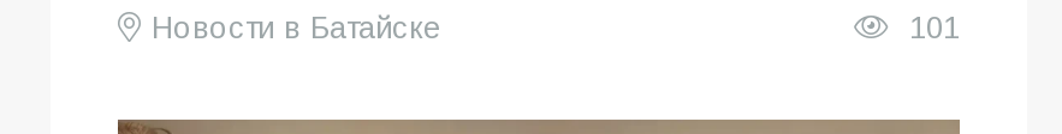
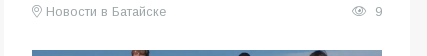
[900,11,960,45] 101 -> [371,5,382,19] 9

